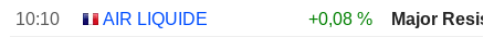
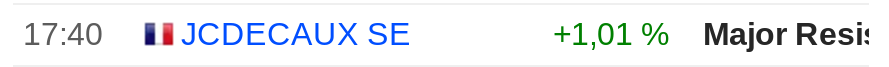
[15,10,372,28] 10:10 | AIR LIQUIDE | +0,08 % -> [23,17,669,51] 17:40 | JCDECAUX SE | +1,01 %

